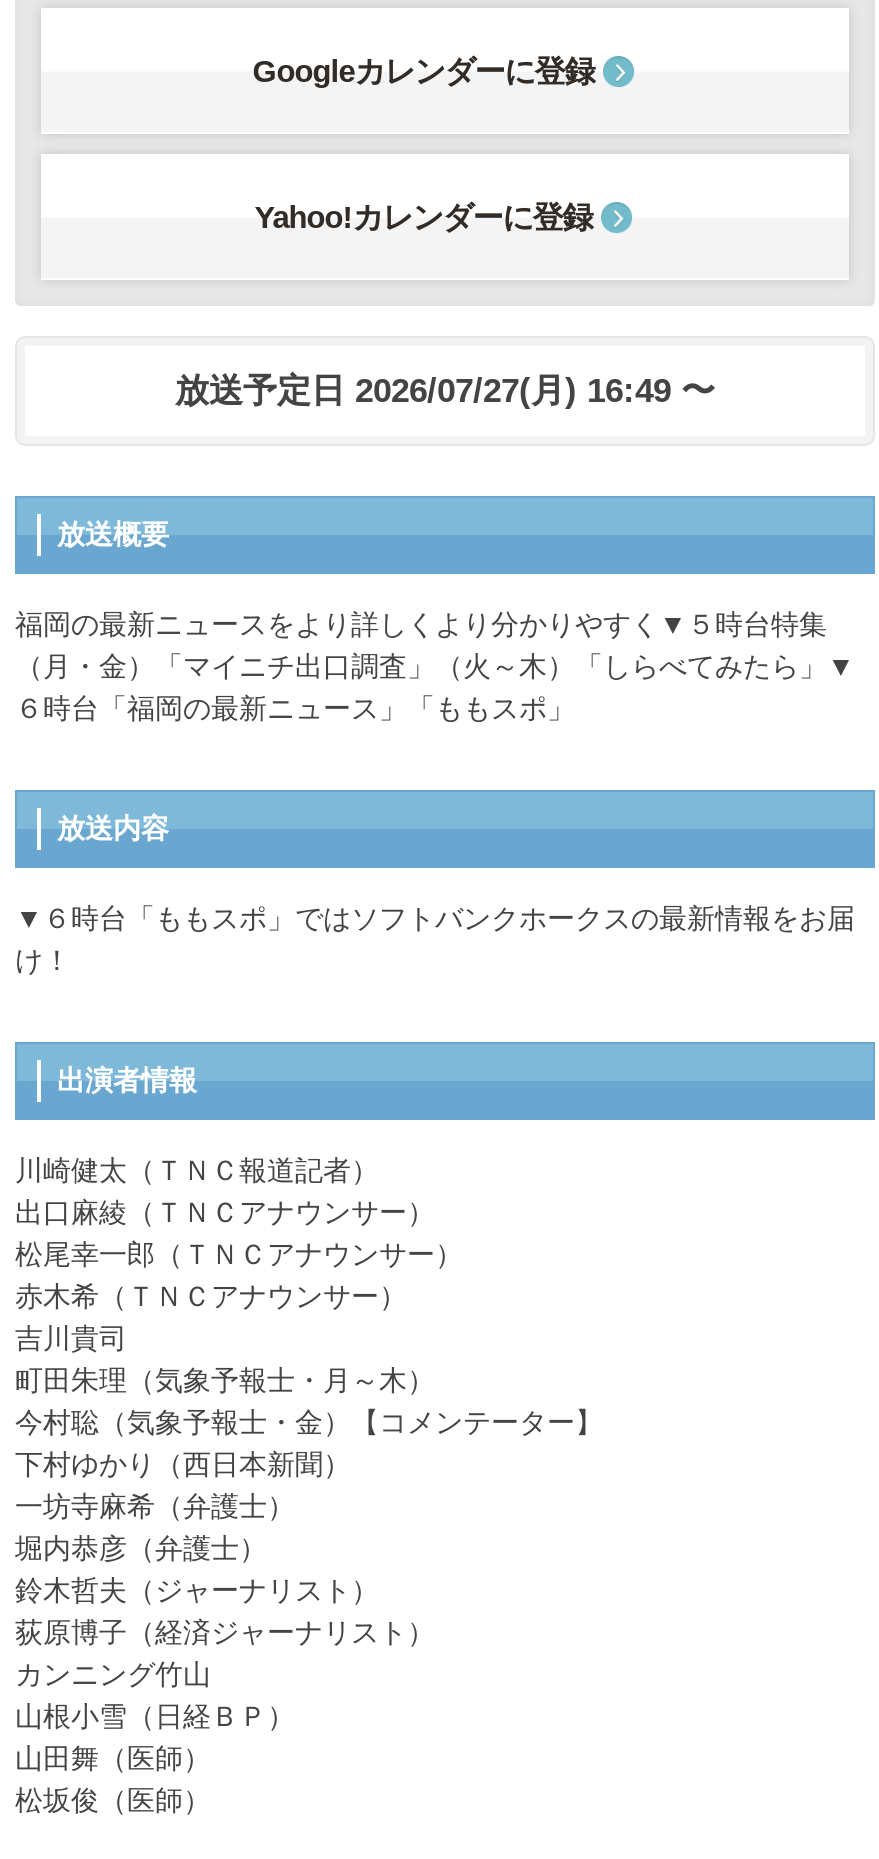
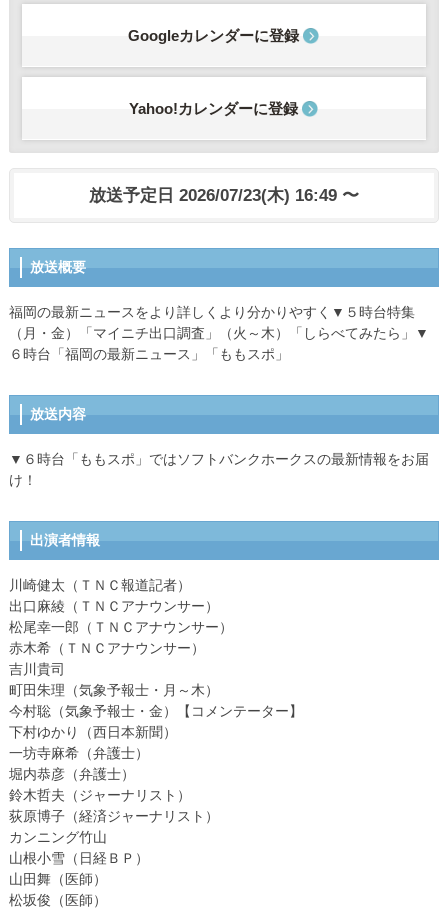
[175,370,715,410] 放送予定日 2026/07/27(月) 16:49 〜 -> [89,185,359,205] 放送予定日 2026/07/23(木) 16:49 〜

